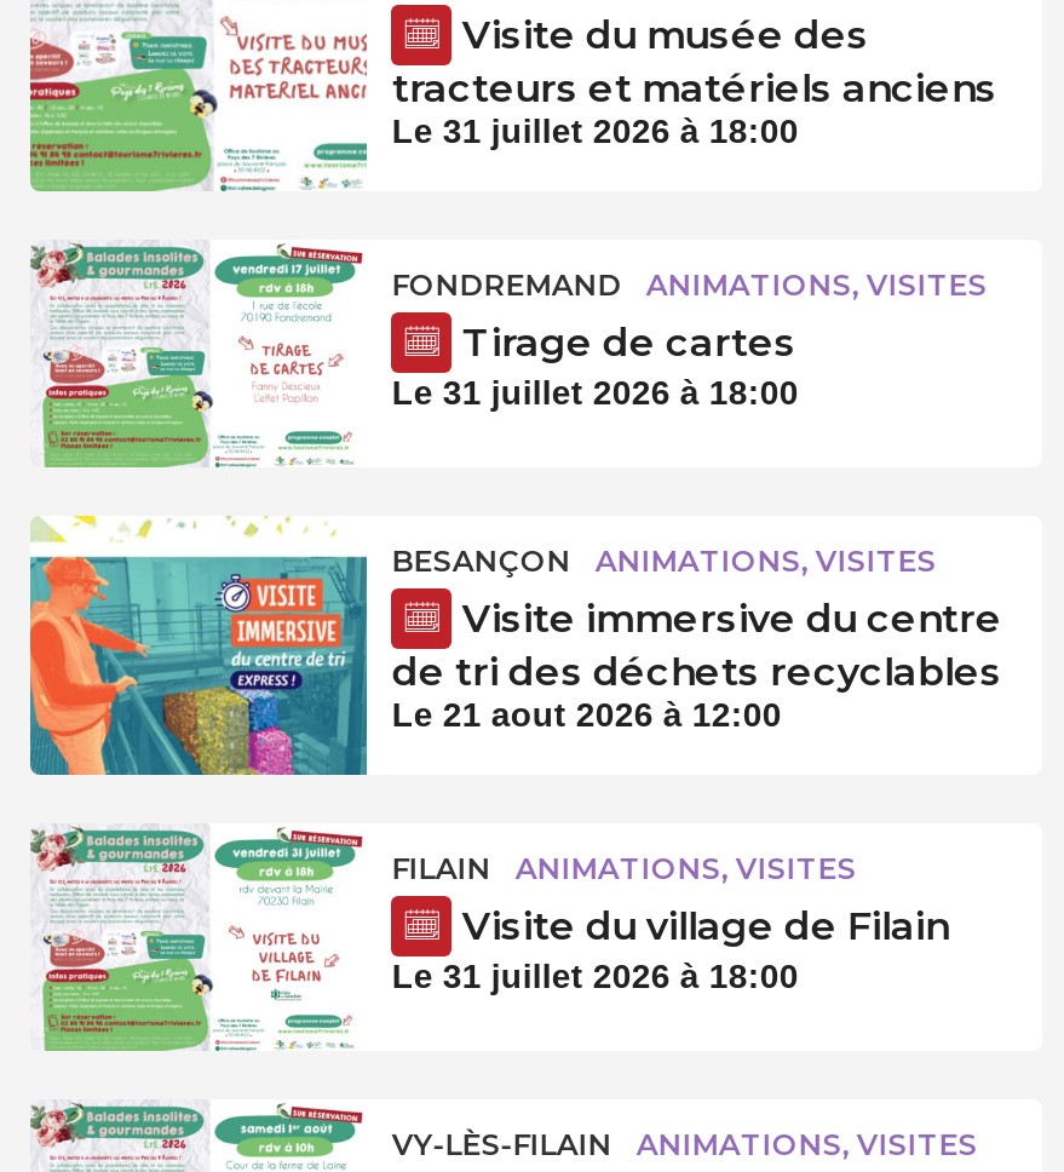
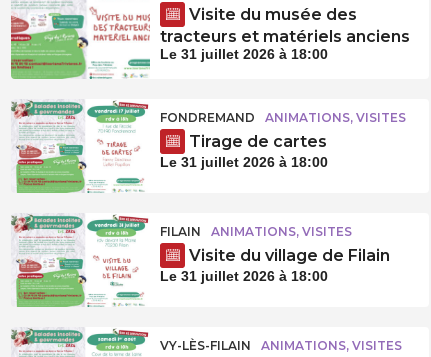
[28,513,1002,777] [image] | BESANÇON | ANIMATIONS, VISITES | Visite immersive du centre | de tri des déchets recyclables | Le 21 aout 2026 à 12:00 -> none

